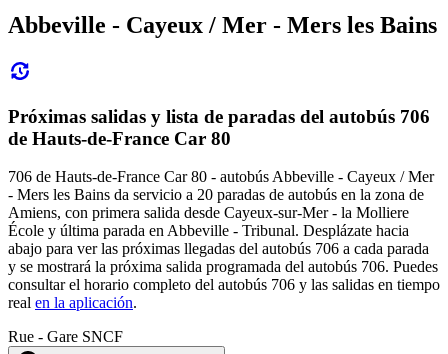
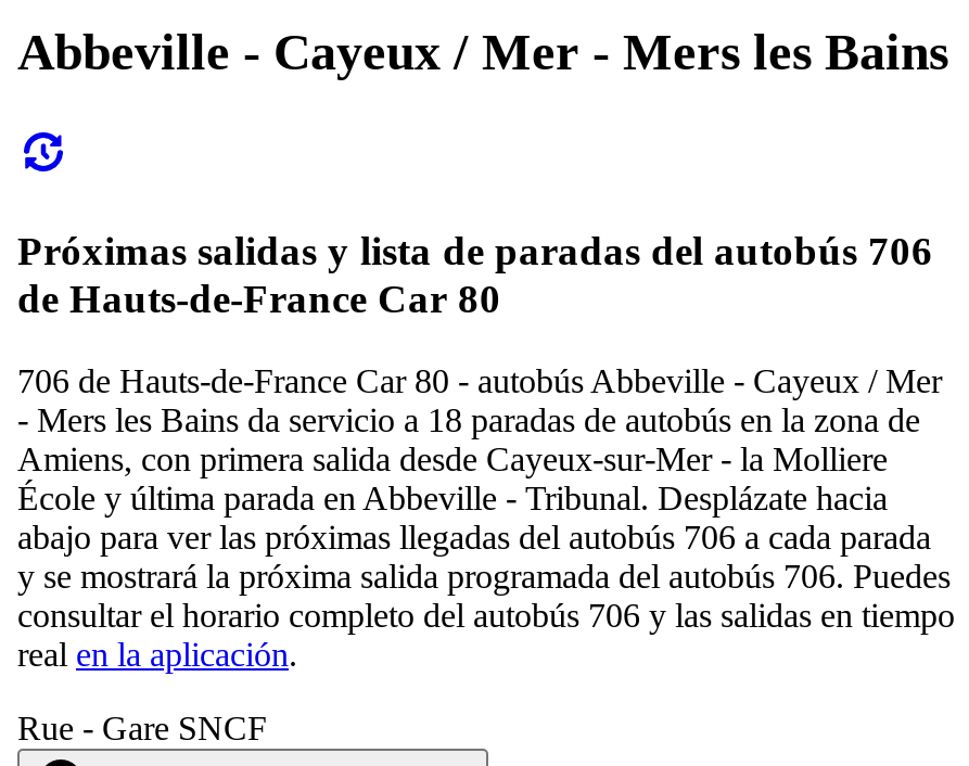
[8,186,424,203] - Mers les Bains da servicio a 20 paradas de autobús en la zona de -> [17,402,920,439] - Mers les Bains da servicio a 18 paradas de autobús en la zona de

